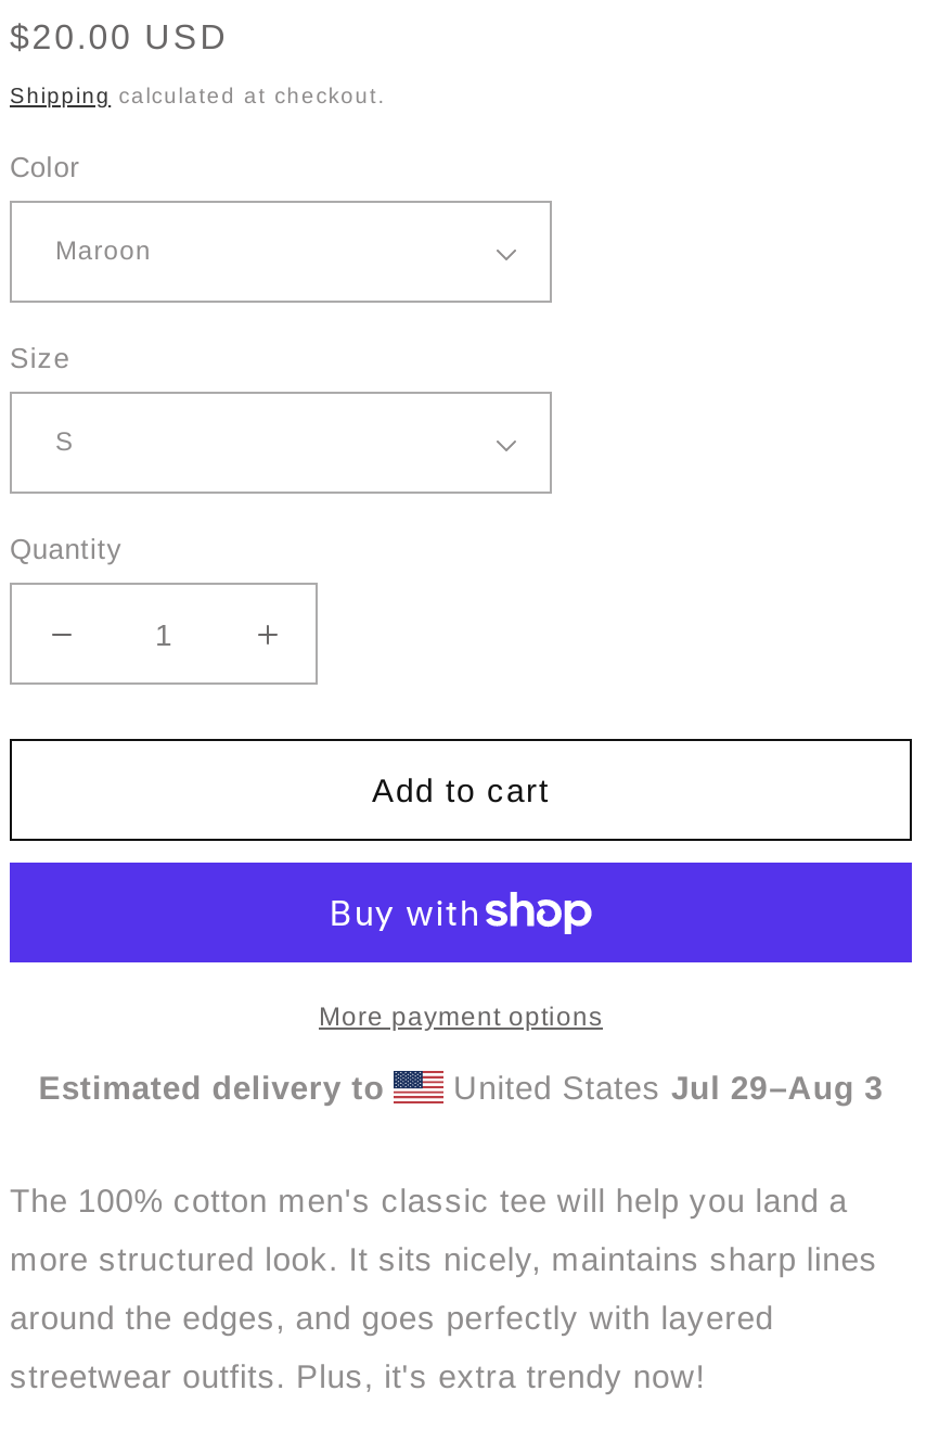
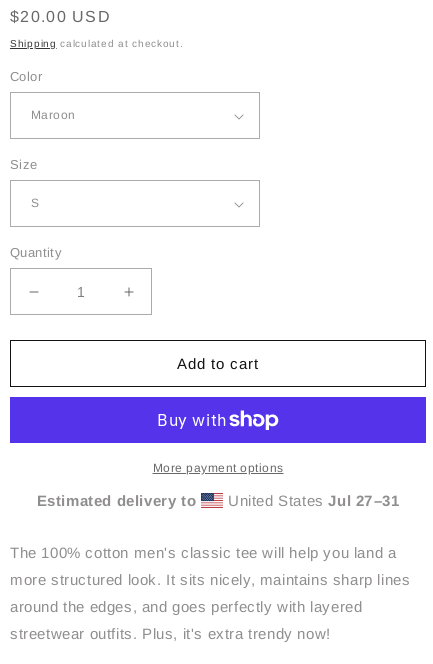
[443,1069,883,1106] United States Jul 29–Aug 3 -> [223,492,399,509] United States Jul 27–31

